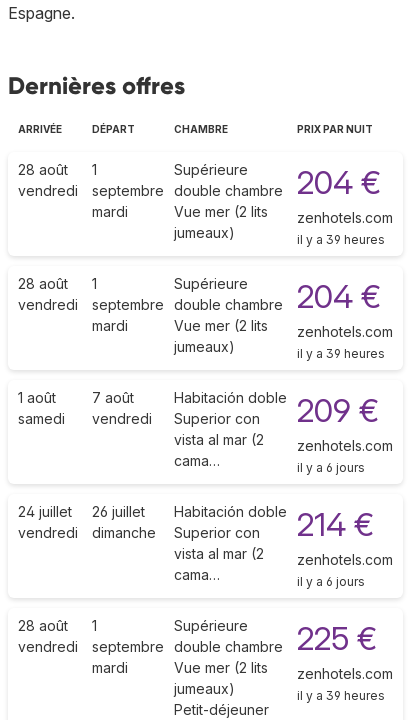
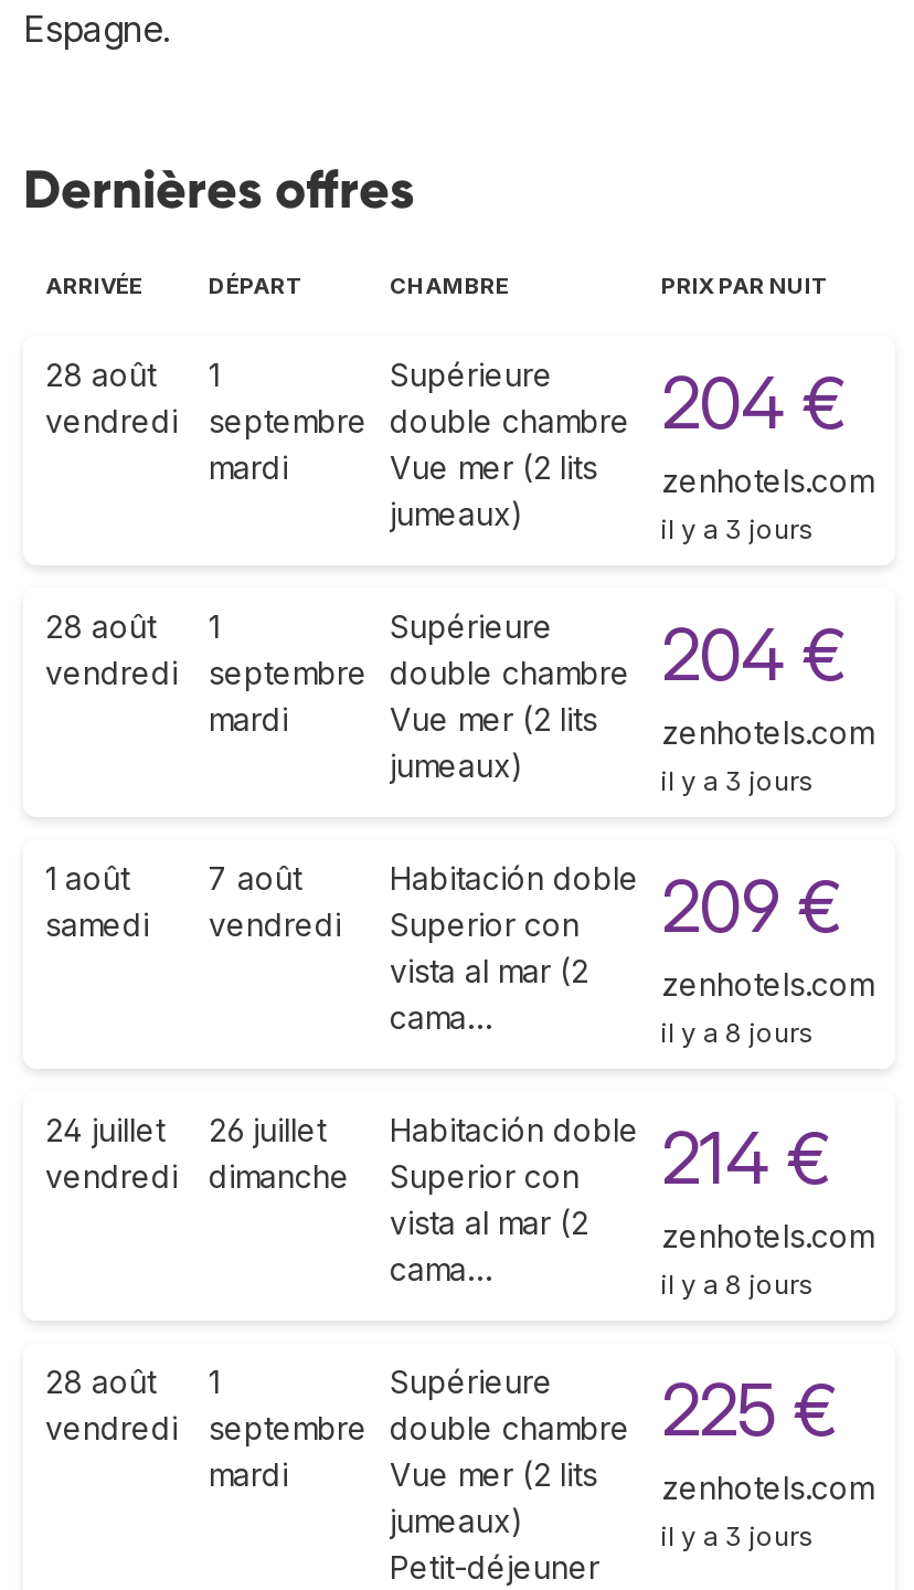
[297,232,385,247] il y a 39 heures -> [661,512,814,545] il y a 3 jours
[297,346,385,361] il y a 39 heures -> [661,763,814,797] il y a 3 jours
[297,460,365,475] il y a 6 jours -> [661,1015,814,1048] il y a 8 jours
[297,574,365,589] il y a 6 jours -> [661,1267,814,1300] il y a 8 jours
[297,688,385,703] il y a 39 heures -> [661,1519,814,1552] il y a 3 jours

